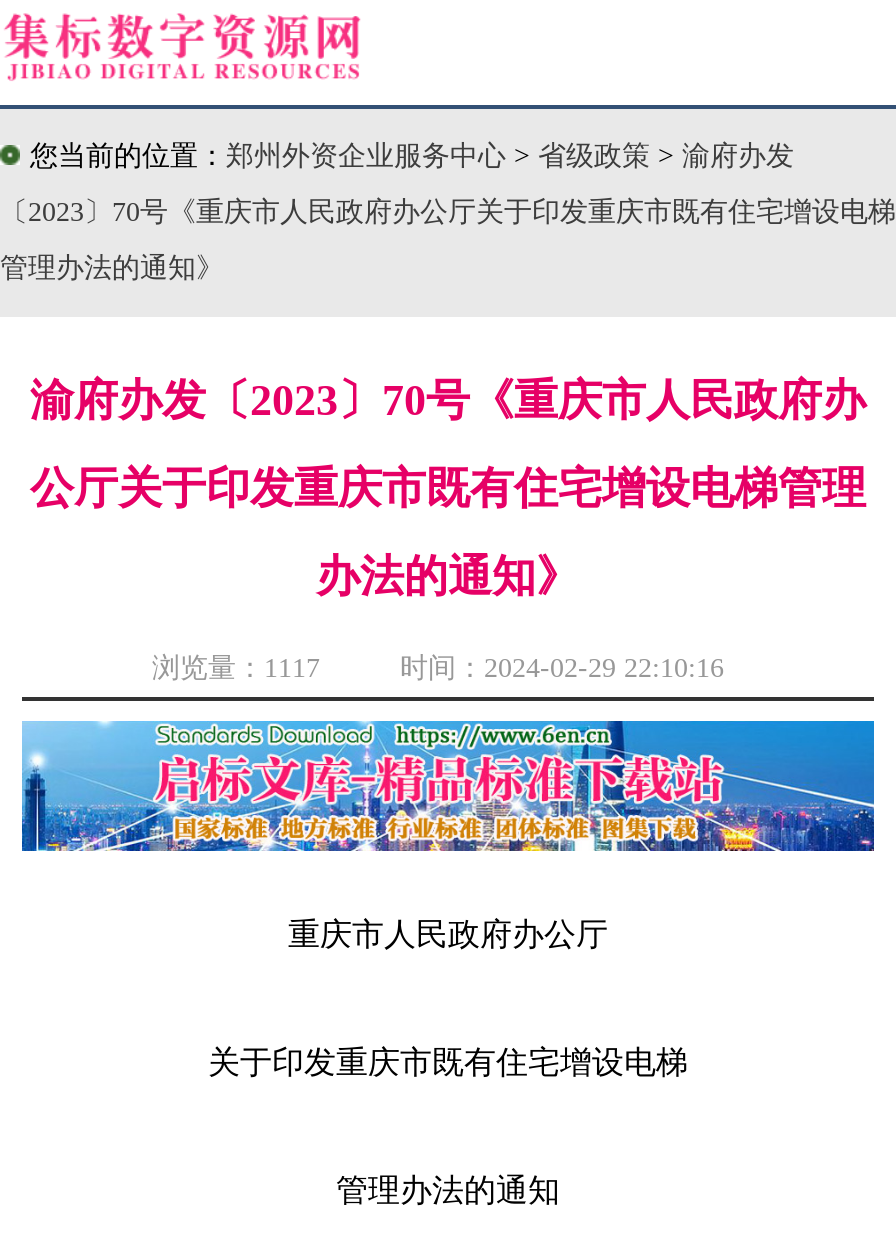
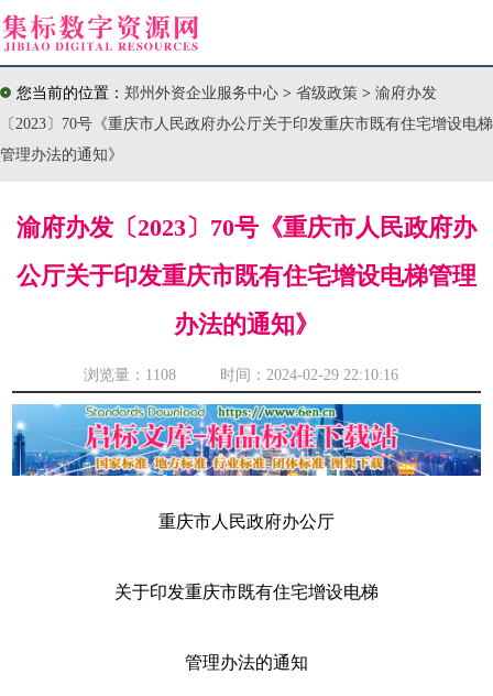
[152,653,724,683] 浏览量：1117 时间：2024-02-29 22:10:16 -> [84,367,398,383] 浏览量：1108 时间：2024-02-29 22:10:16

